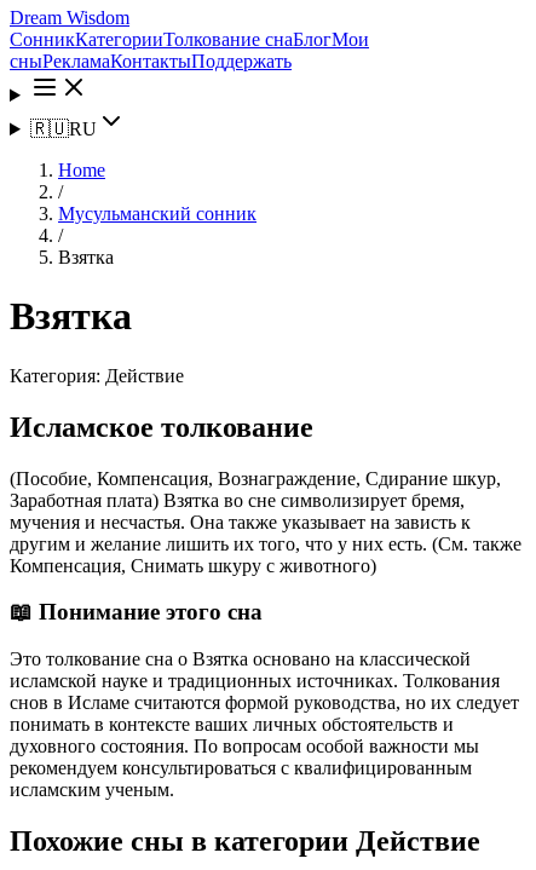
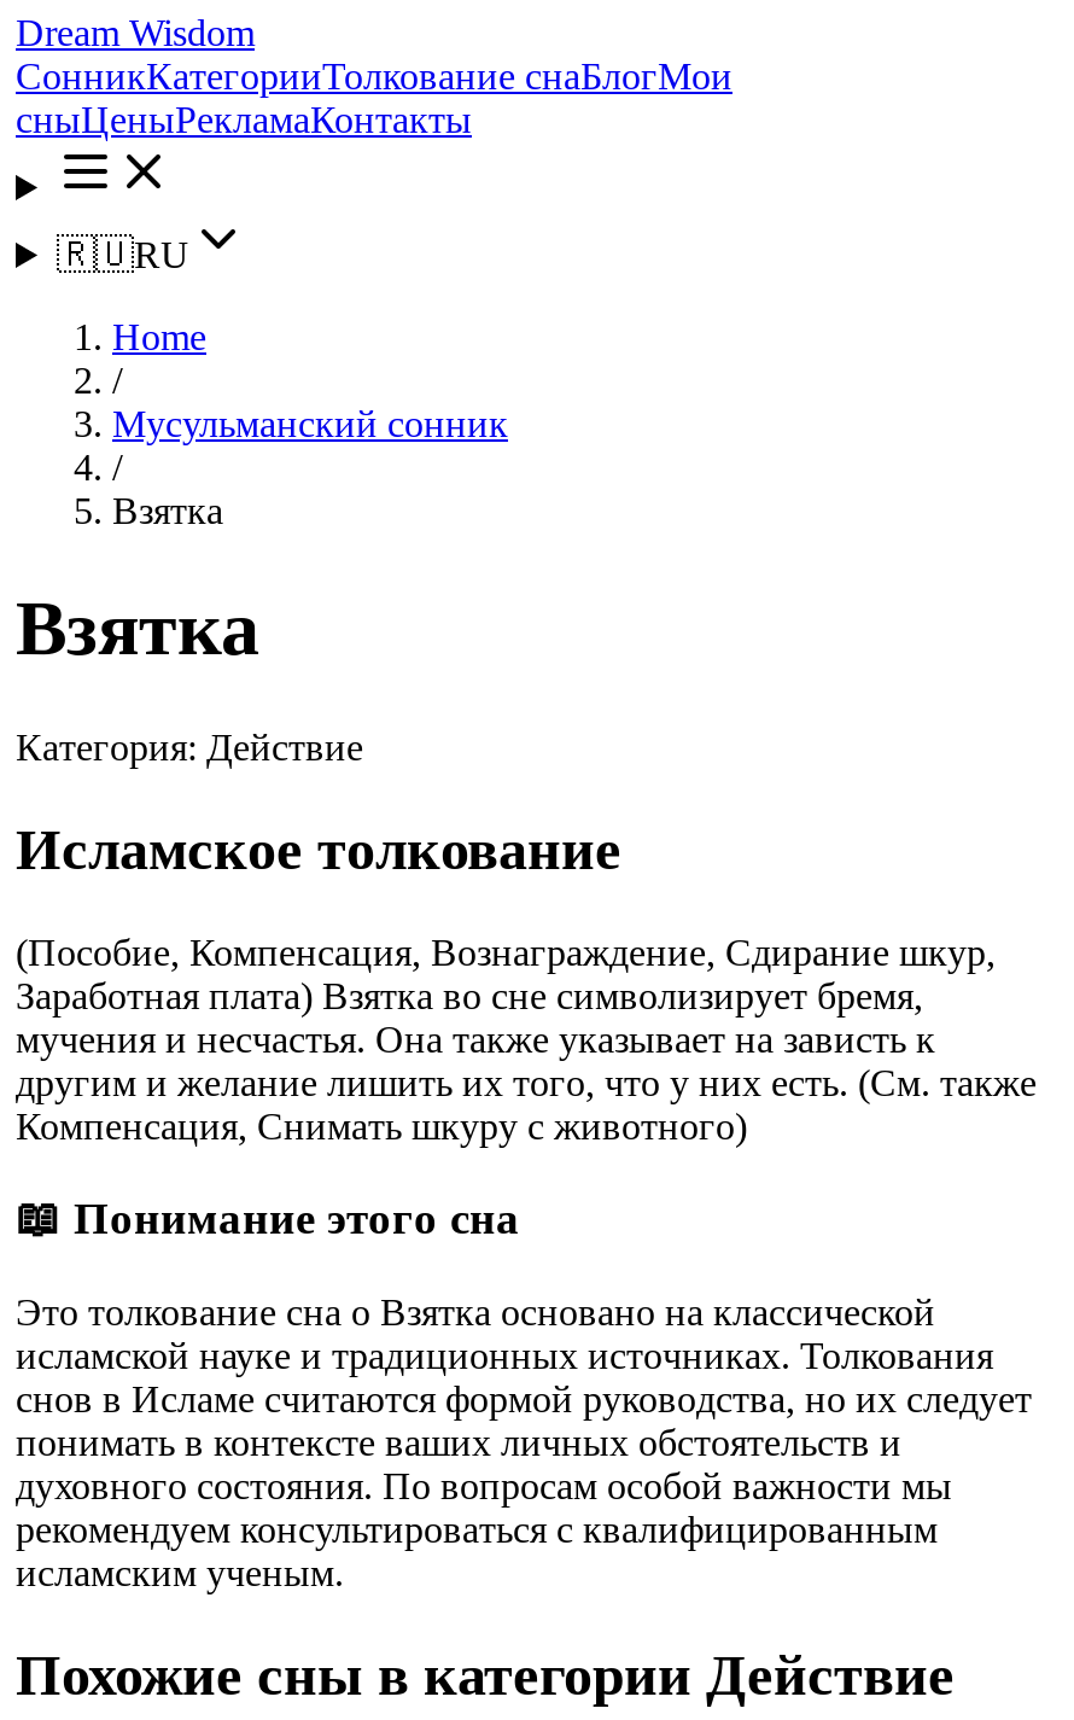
[10,51,292,71] сныРекламаКонтактыПоддержать -> [16,99,472,140] сныЦеныРекламаКонтакты

